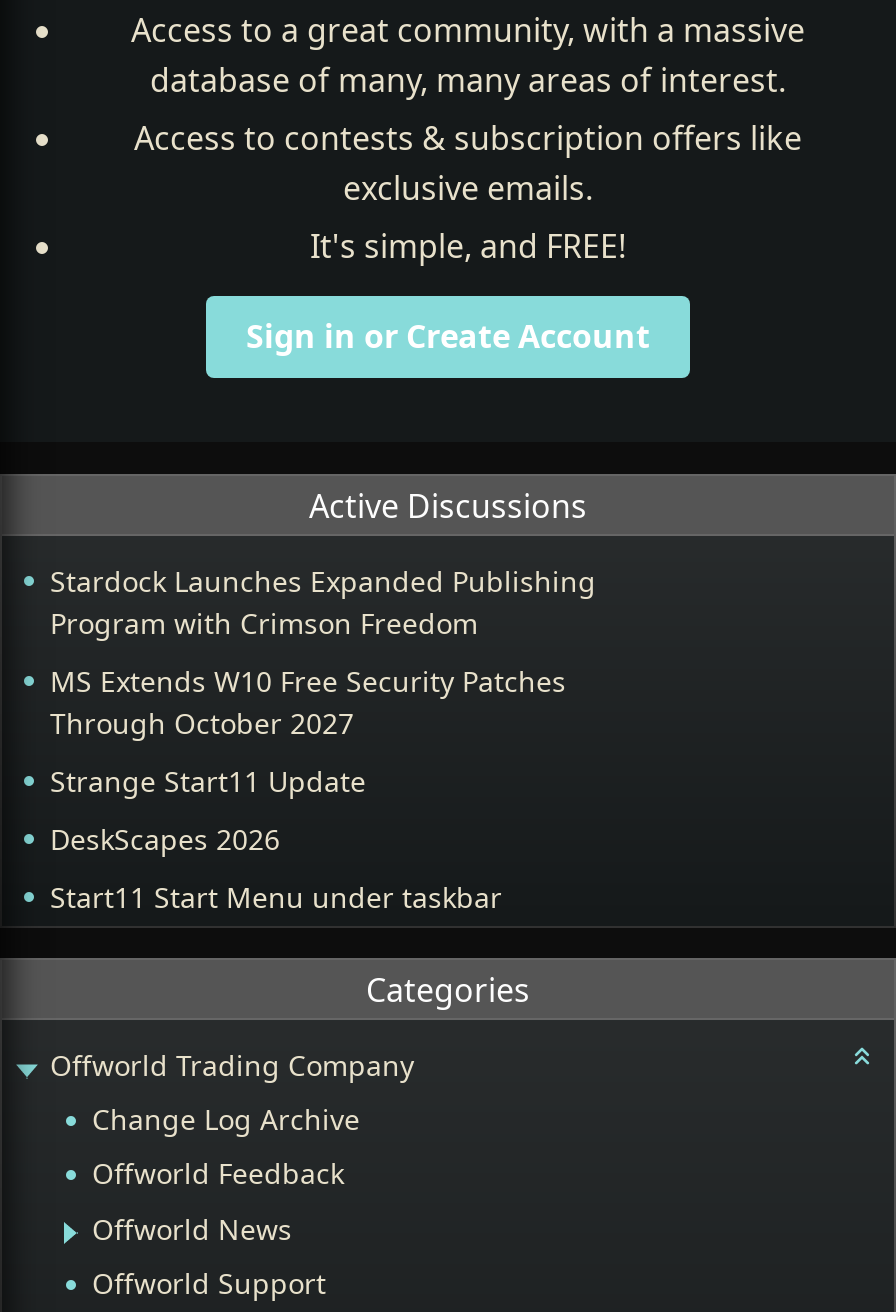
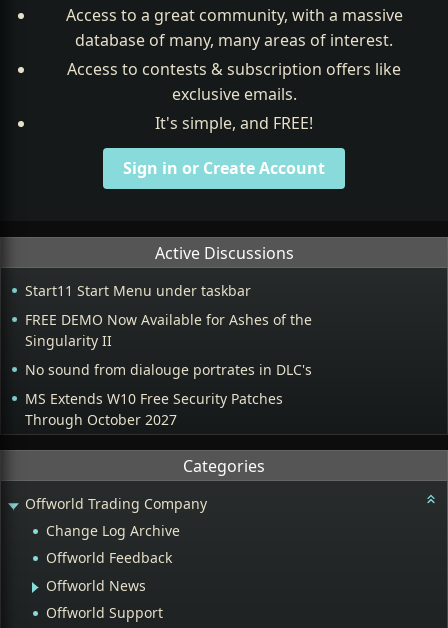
[50,562,596,642] Stardock Launches Expanded Publishing | Program with Crimson Freedom -> [25,310,312,379] FREE DEMO Now Available for Ashes of the | Singularity II | No sound from dialouge portrates in DLC's
moved [50,662,566,742] -> [25,389,283,429]: MS Extends W10 Free Security Patches | Through October 2027
[50,762,366,858] Strange Start11 Update | DeskScapes 2026 -> none
moved [50,878,502,916] -> [25,281,251,300]: Start11 Start Menu under taskbar

